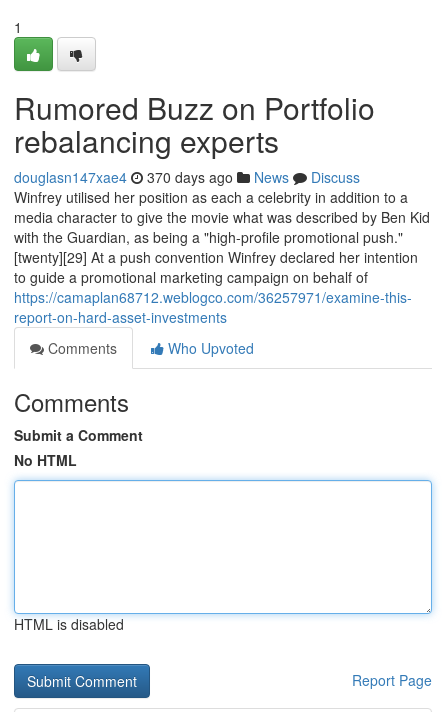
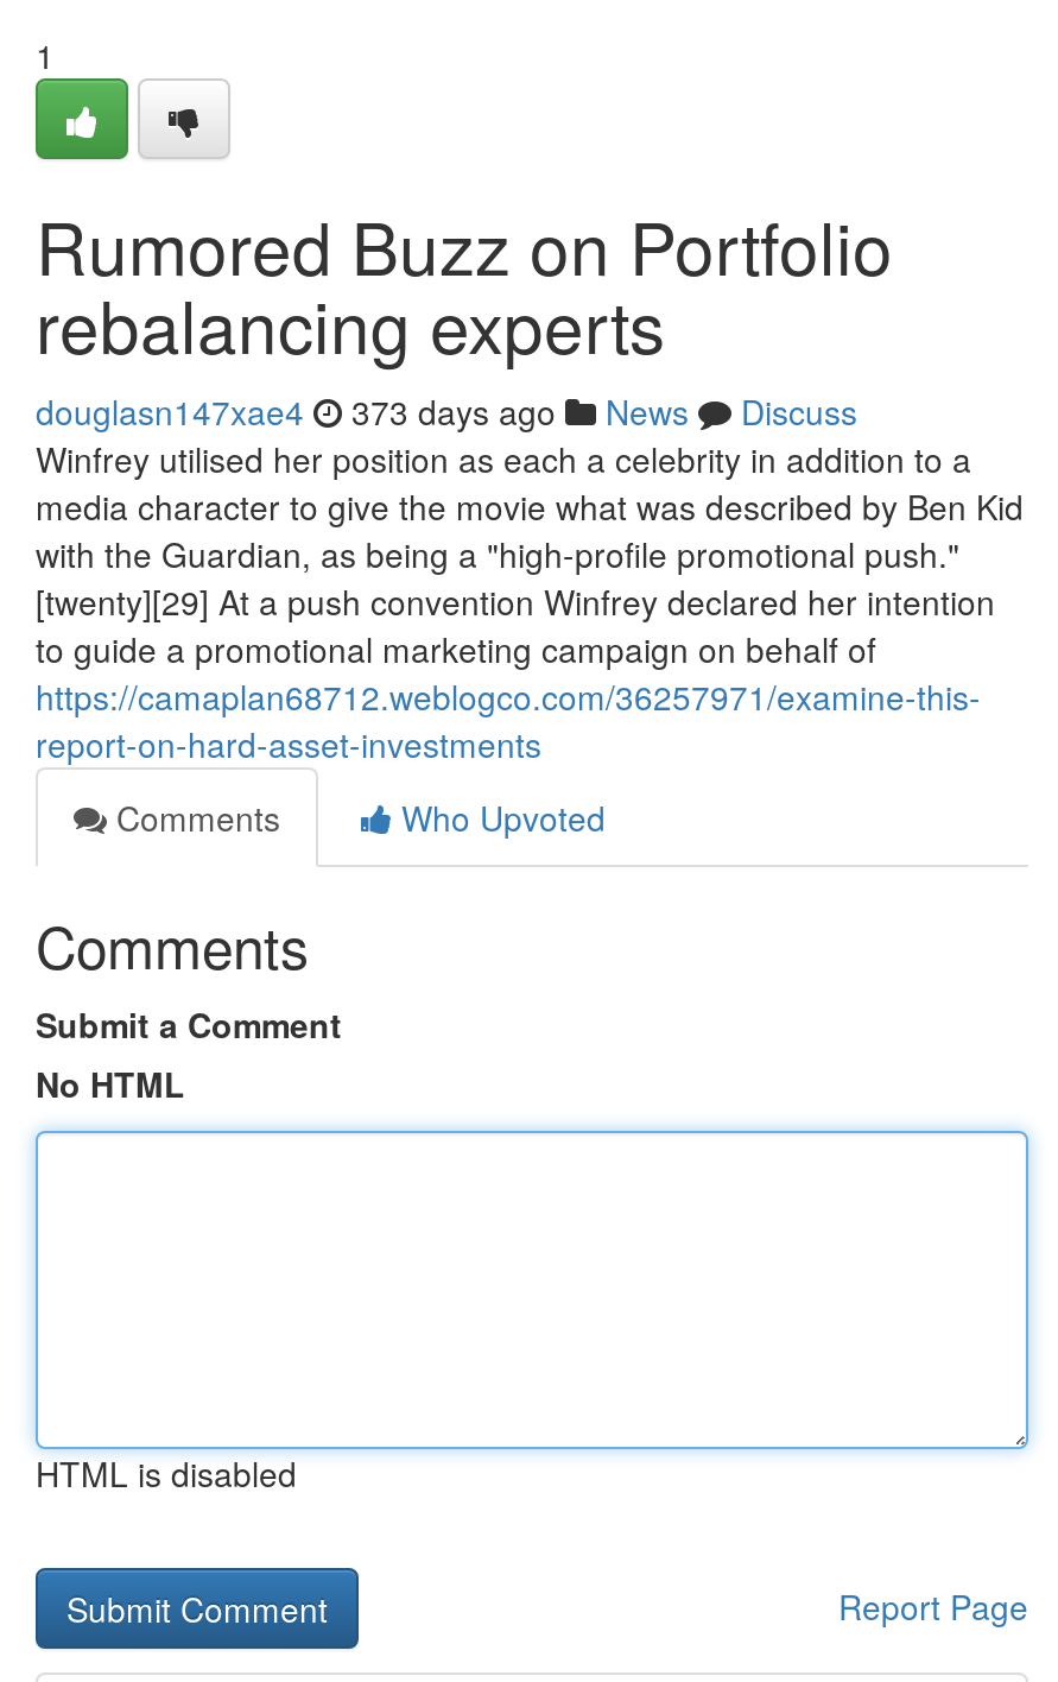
[14,167,360,187] douglasn147xae4 370 days ago News Discuss -> [36,387,857,435] douglasn147xae4 373 days ago News Discuss

